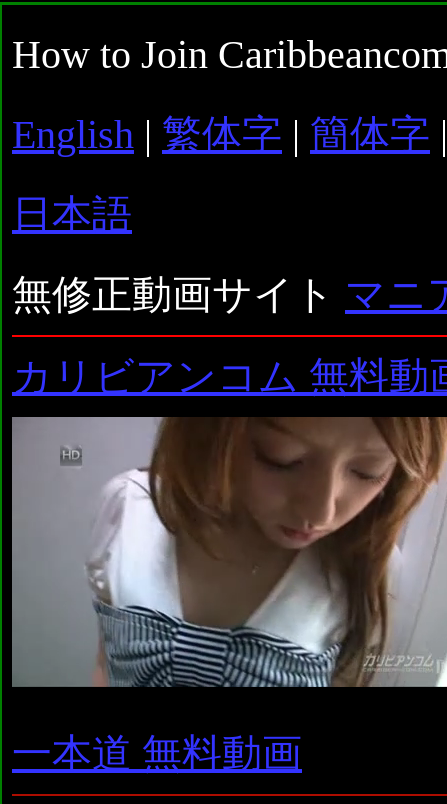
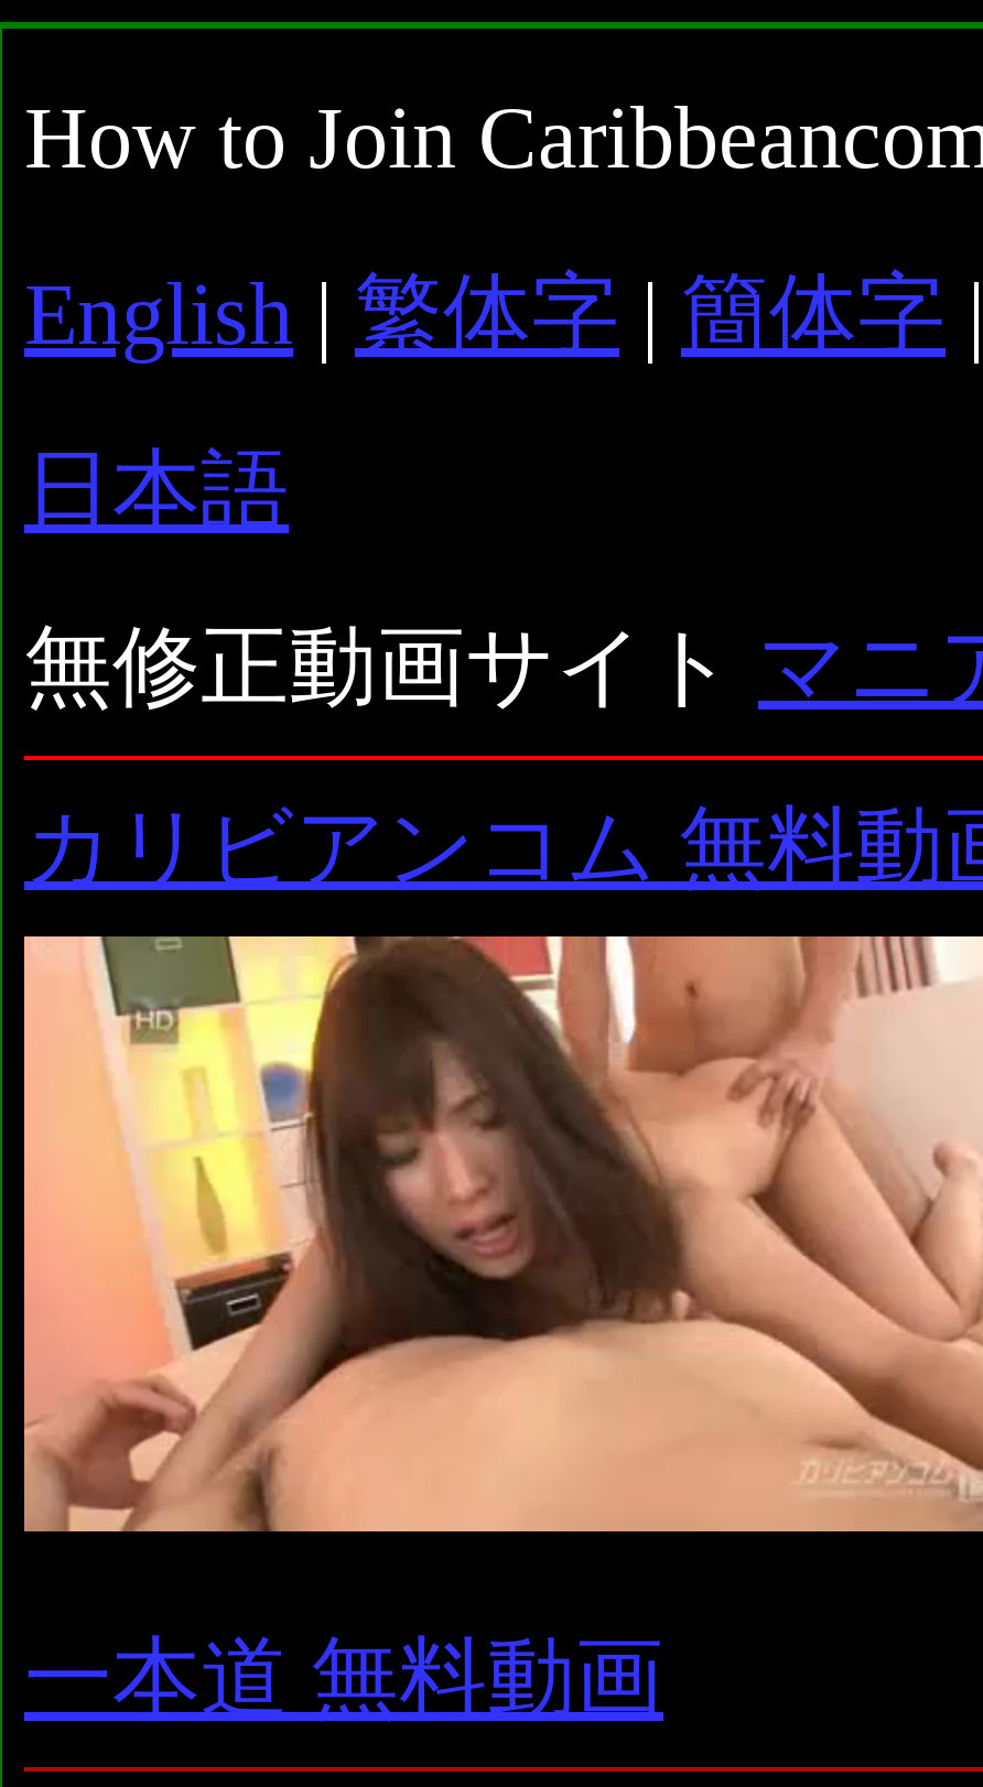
[11,416,444,688] [image] -> [22,934,976,1534] [image]

